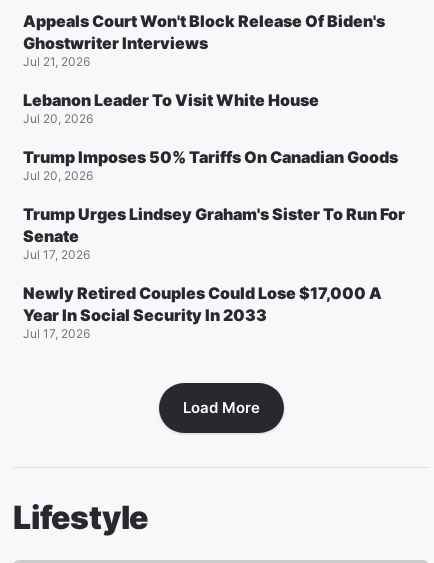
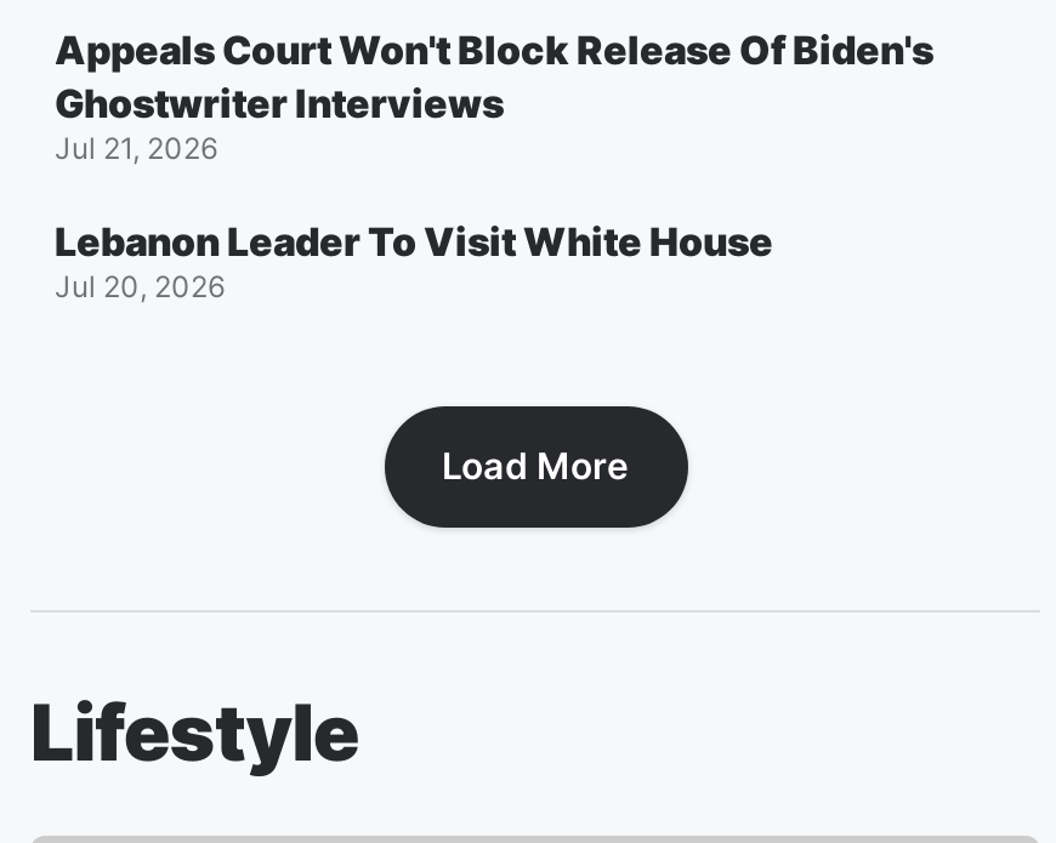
[23,146,405,340] Trump Imposes 50% Tariffs On Canadian Goods | Jul 20, 2026 | Trump Urges Lindsey Graham's Sister To Run For | Senate | Jul 17, 2026 | Newly Retired Couples Could Lose $17,000 A | Year In Social Security In 2033 | Jul 17, 2026 -> none

